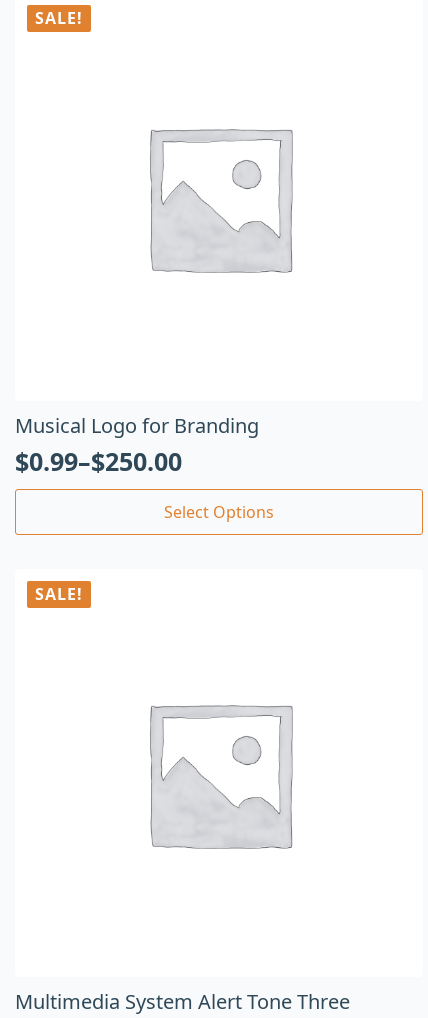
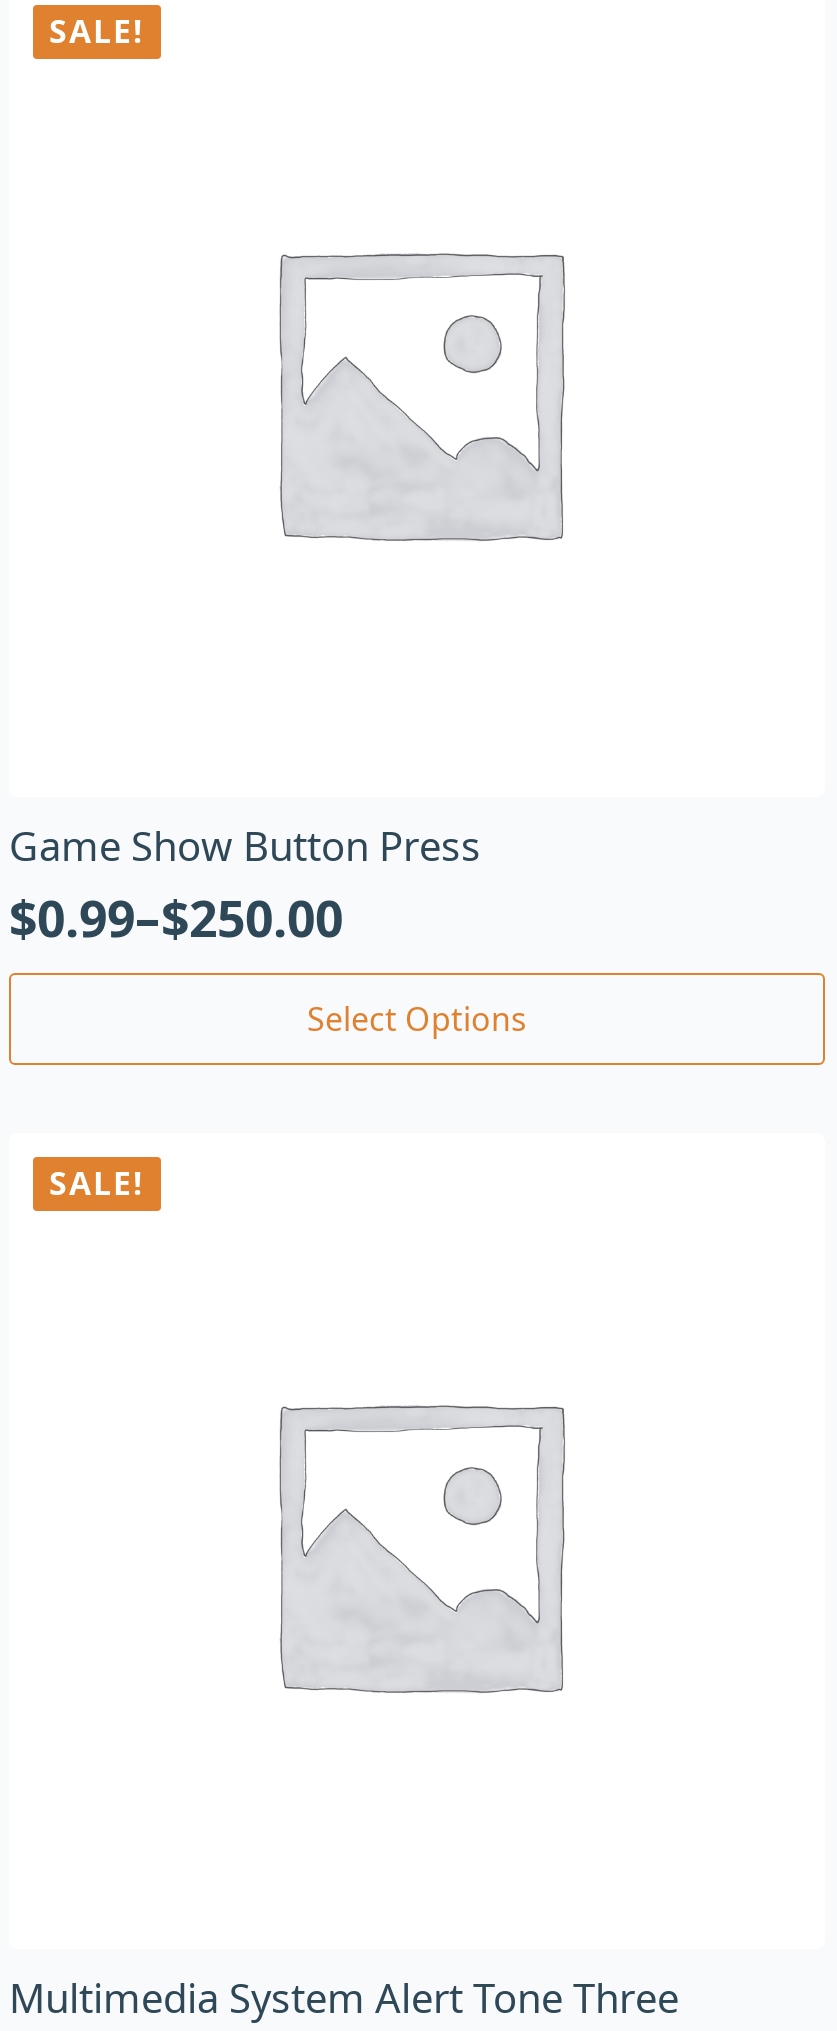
[15,412,259,439] Musical Logo for Branding -> [9,819,481,873] Game Show Button Press

